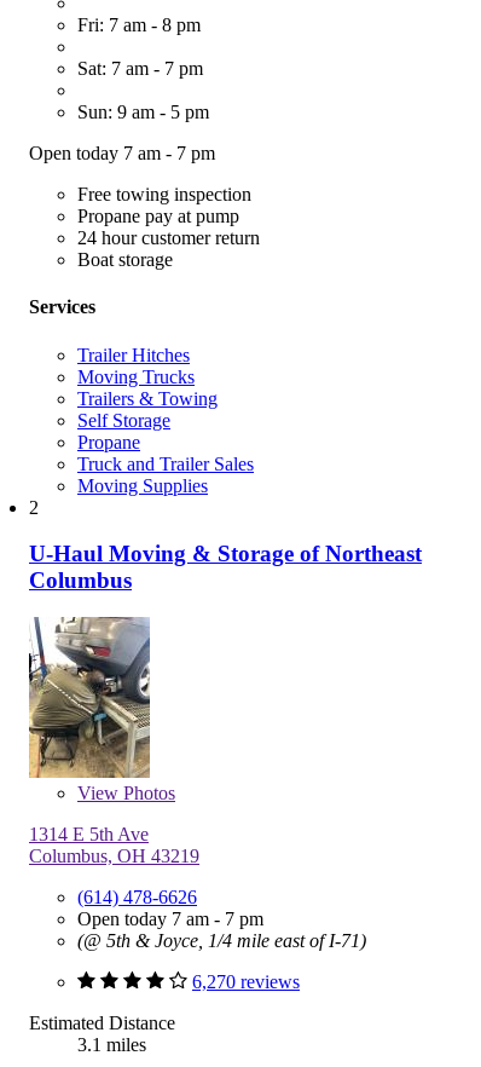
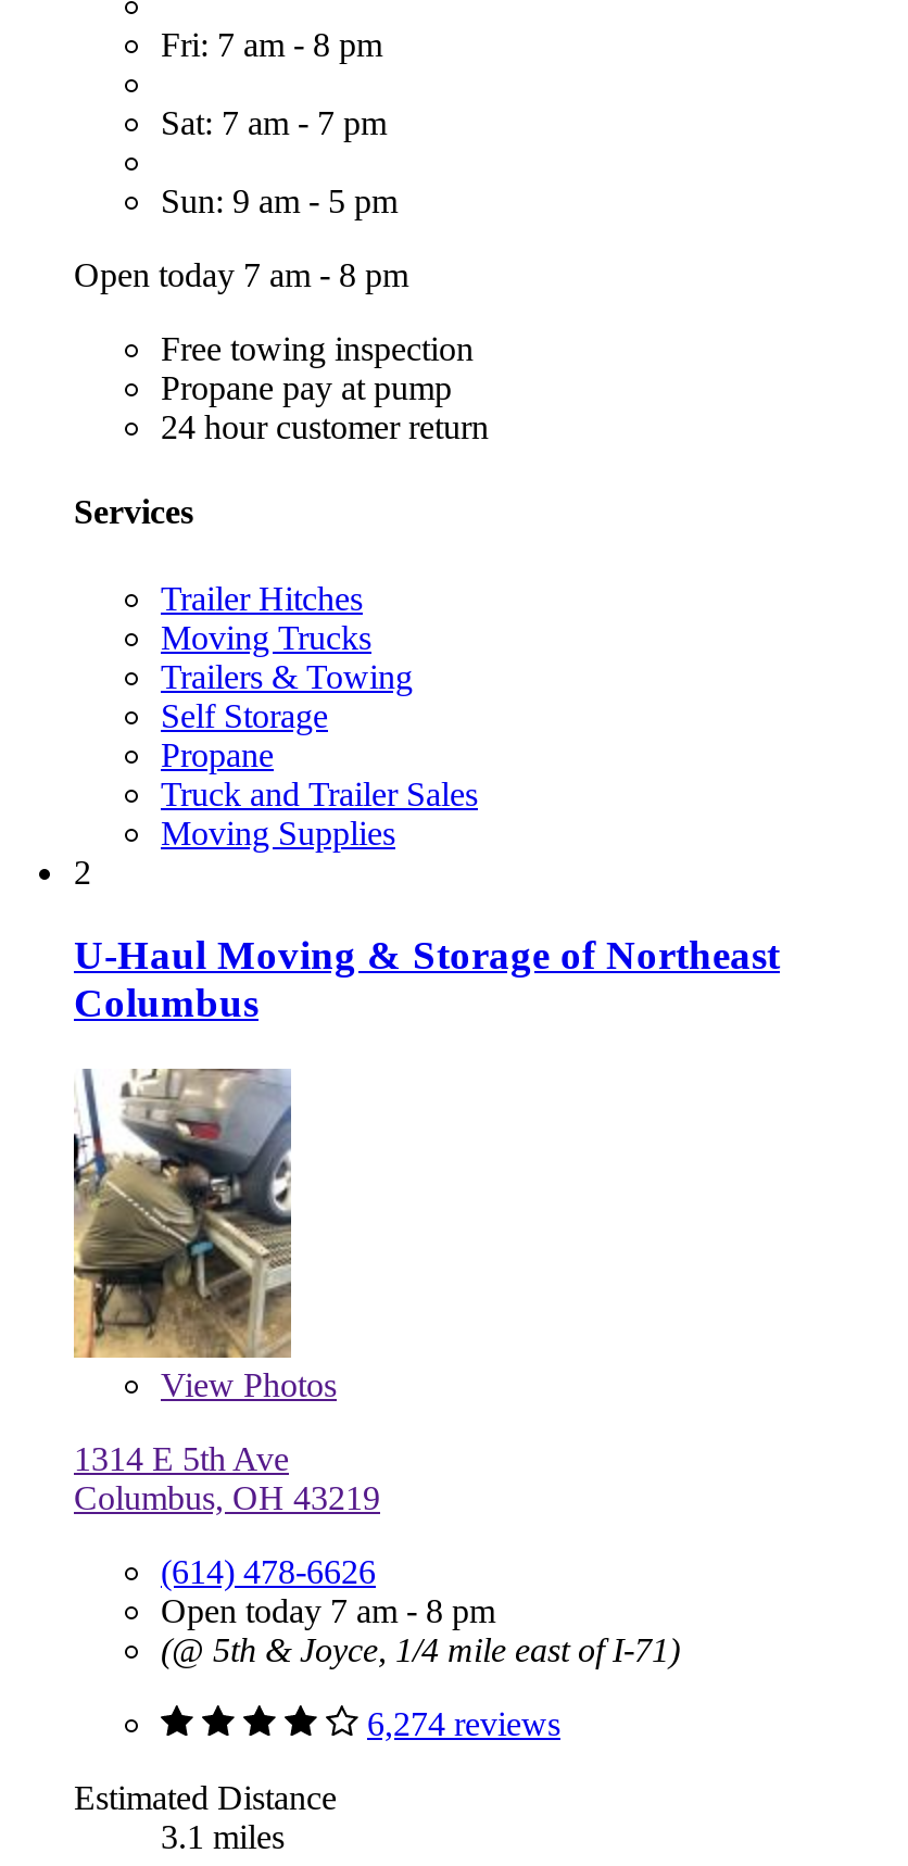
[29,143,215,163] Open today 7 am - 7 pm -> [74,256,408,293] Open today 7 am - 8 pm
[77,249,173,270] Boat storage -> none
[77,909,263,929] Open today 7 am - 7 pm -> [161,1592,495,1629] Open today 7 am - 8 pm
[192,971,300,992] 6,270 reviews -> [367,1705,560,1742] 6,274 reviews

